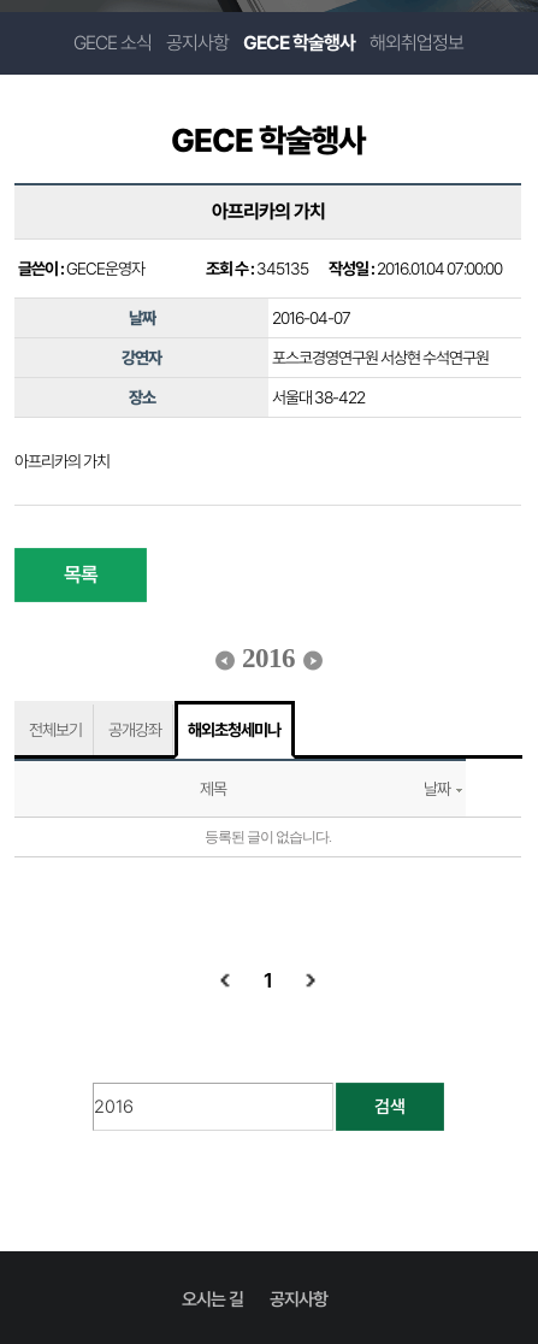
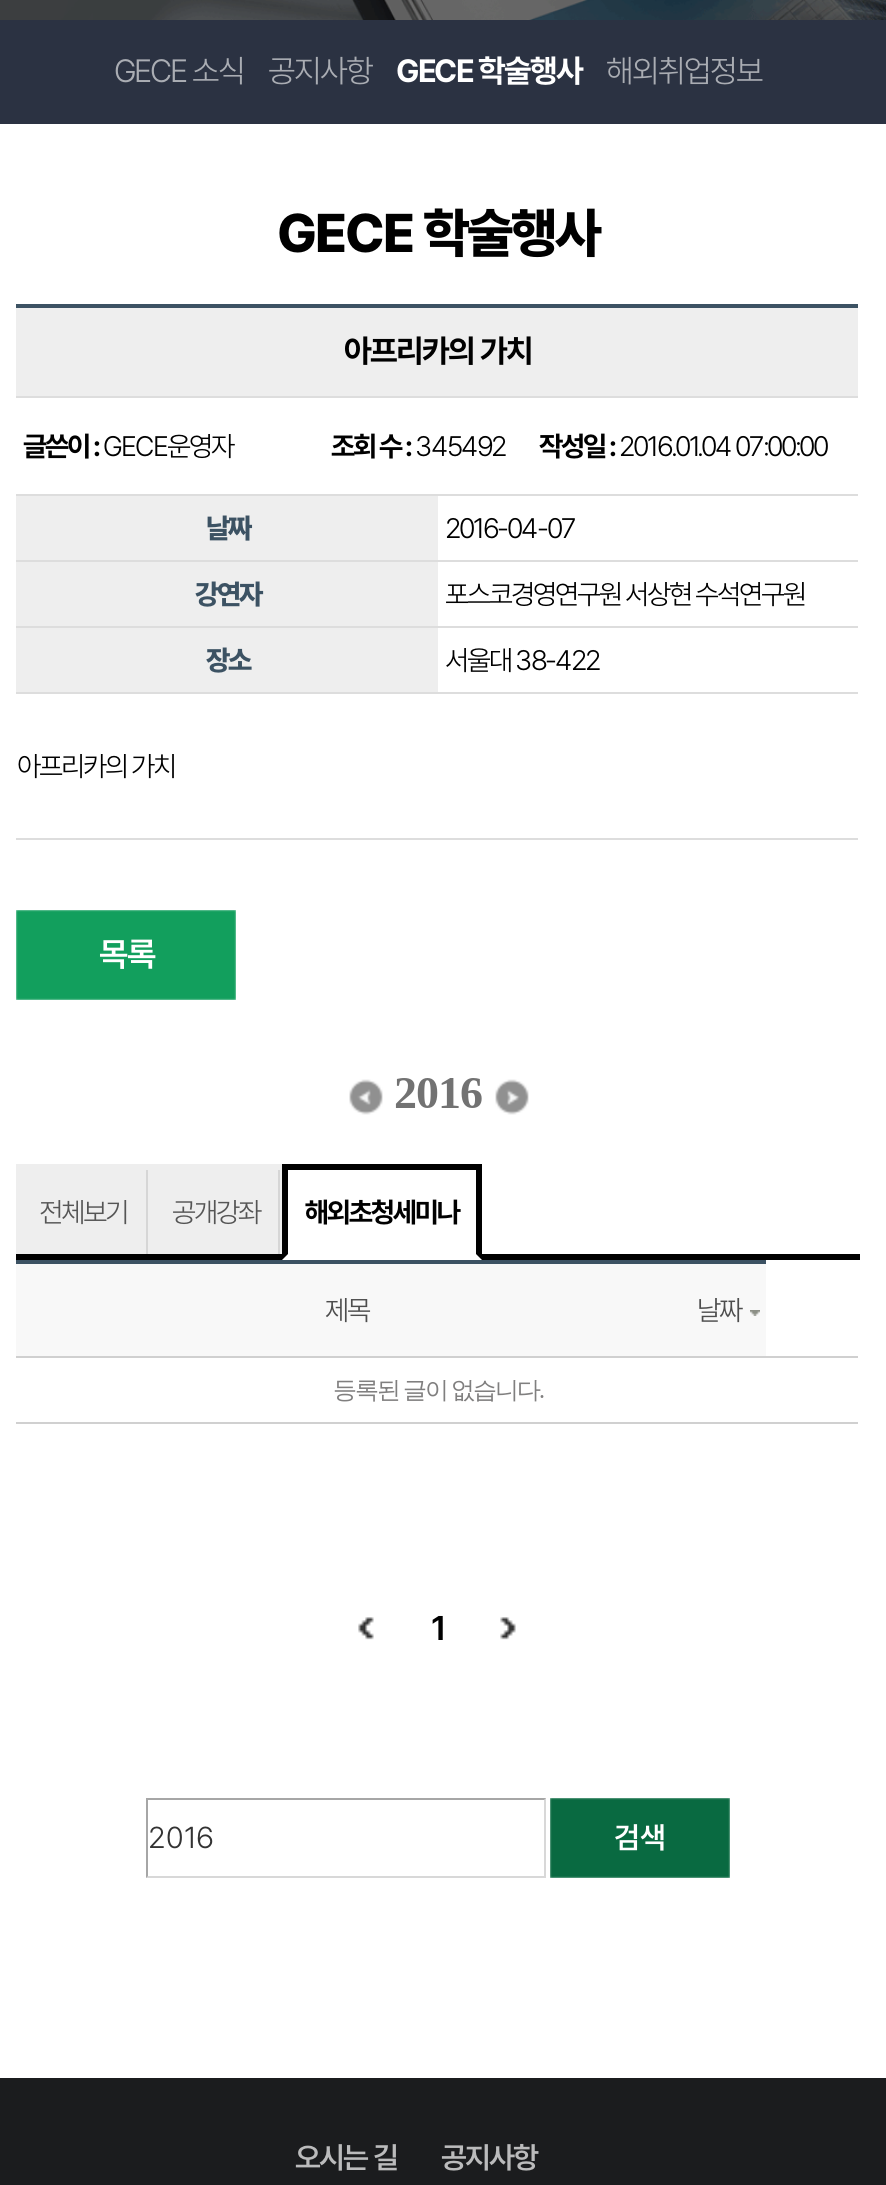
[206,259,502,278] 조회 수 : 345135 작성일 : 2016.01.04 07:00:00 -> [331,430,827,462] 조회 수 : 345492 작성일 : 2016.01.04 07:00:00

